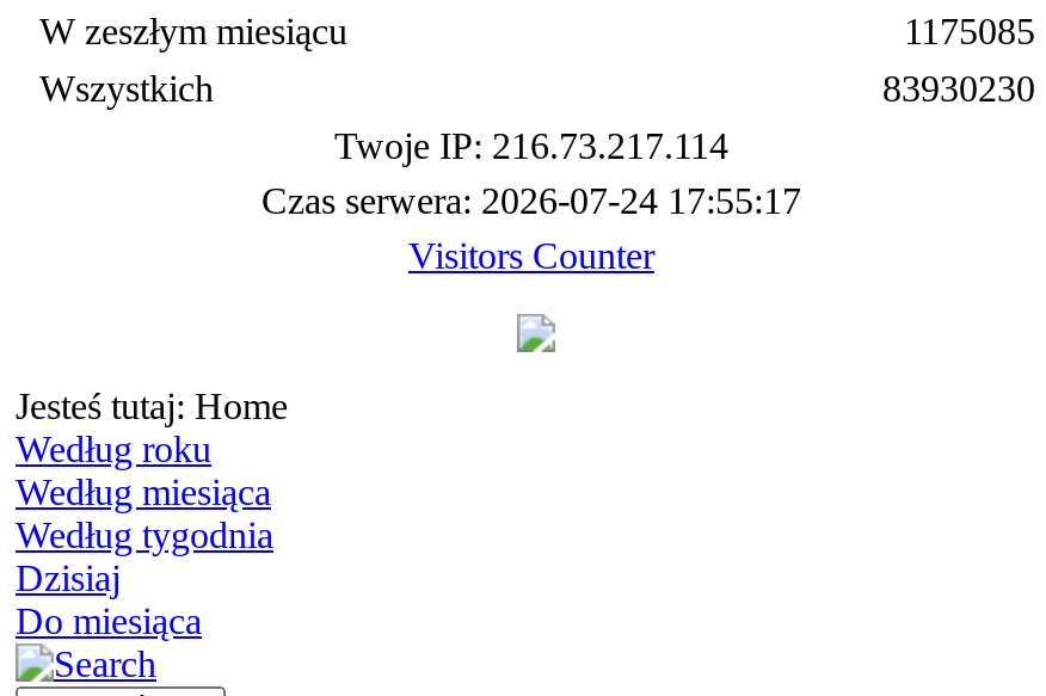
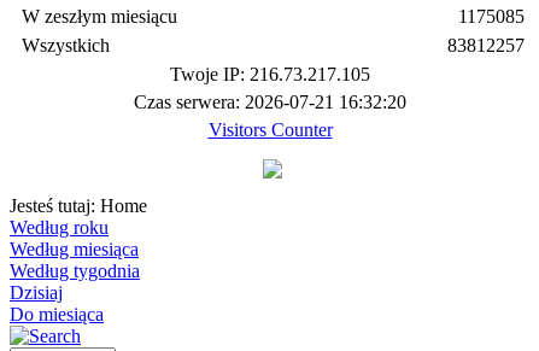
[882,68,1035,109] 83930230 -> [447,35,525,55] 83812257
[334,125,728,166] Twoje IP: 216.73.217.114 -> [170,64,370,84] Twoje IP: 216.73.217.105
[261,180,801,221] Czas serwera: 2026-07-24 17:55:17 -> [134,92,406,112] Czas serwera: 2026-07-21 16:32:20

